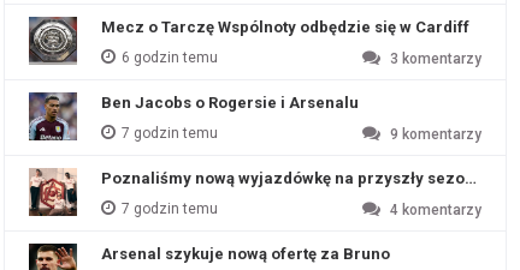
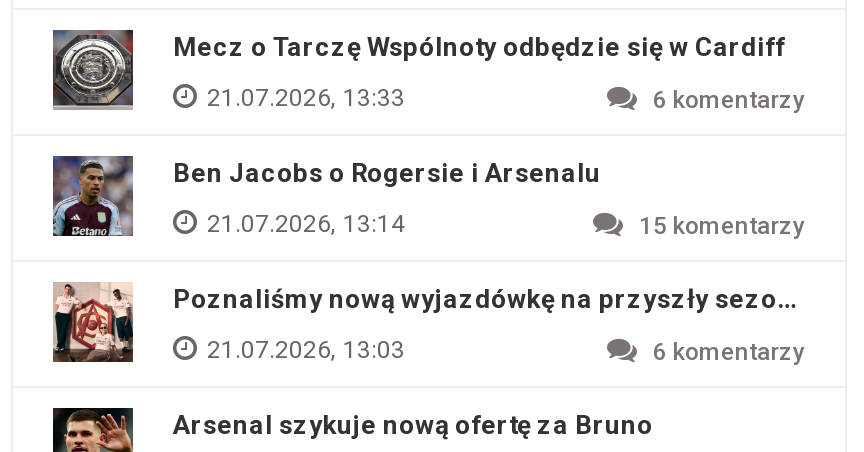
[118,49,481,67] 6 godzin temu | 3 komentarzy -> [201,84,805,114] 21.07.2026, 13:33 | 6 komentarzy
[118,125,481,143] 7 godzin temu | 9 komentarzy -> [201,210,805,240] 21.07.2026, 13:14 | 15 komentarzy
[118,200,481,218] 7 godzin temu | 4 komentarzy -> [201,336,805,366] 21.07.2026, 13:03 | 6 komentarzy

